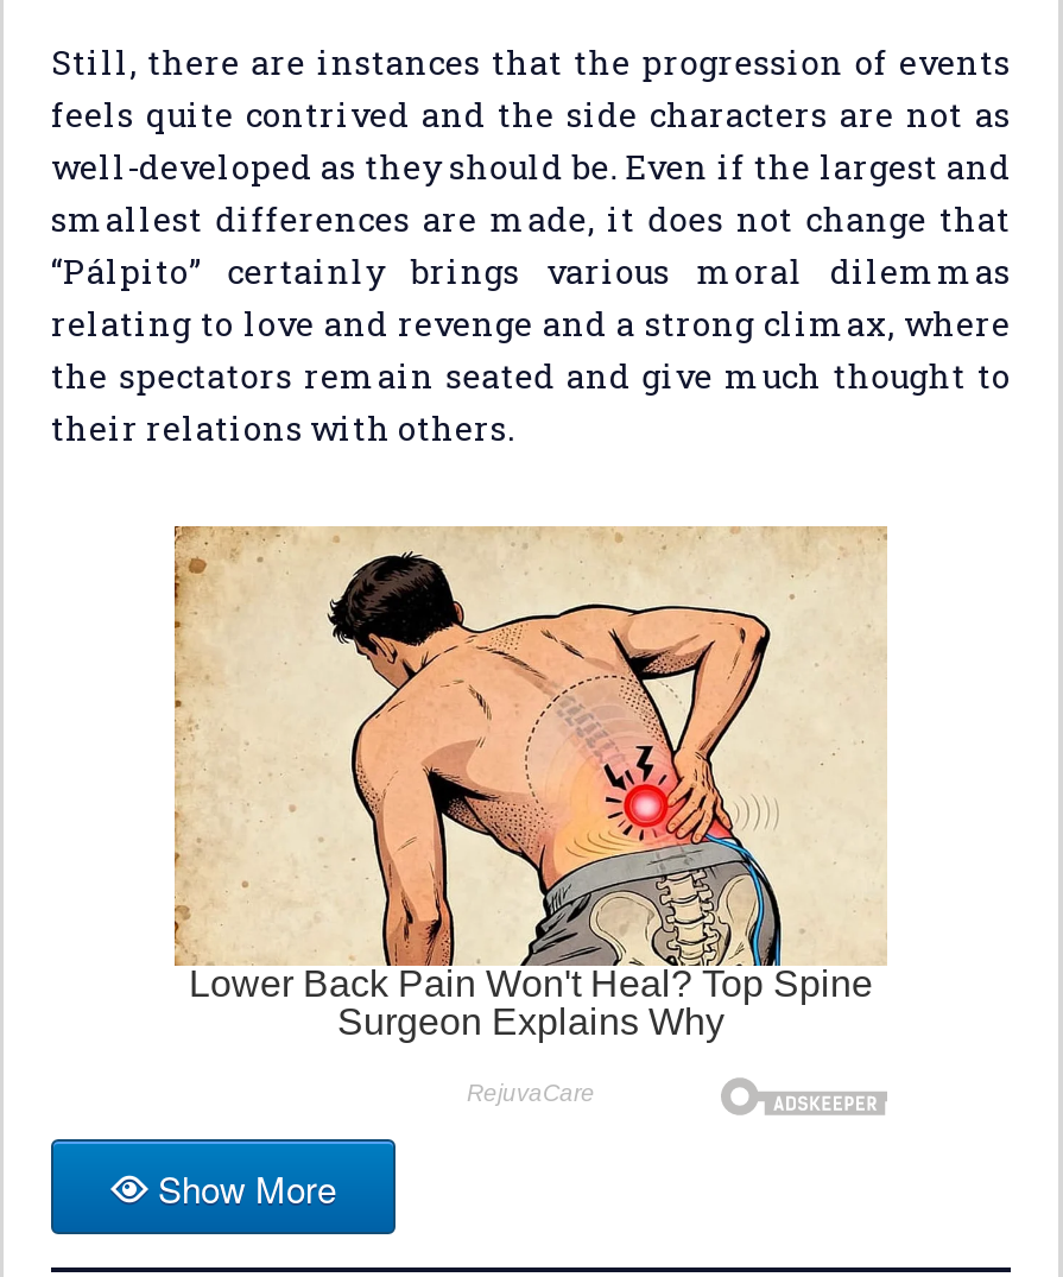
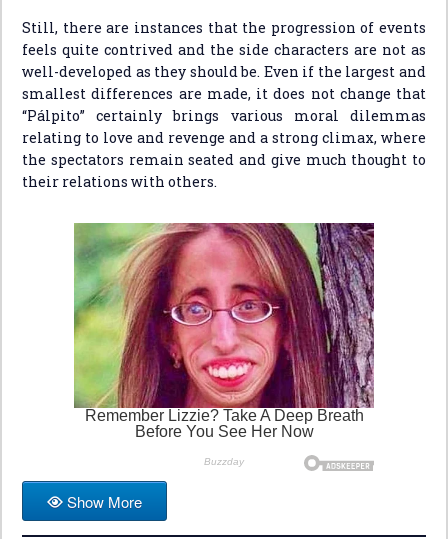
[172,526,887,1044] [image] -> [74,222,375,440] [image]

